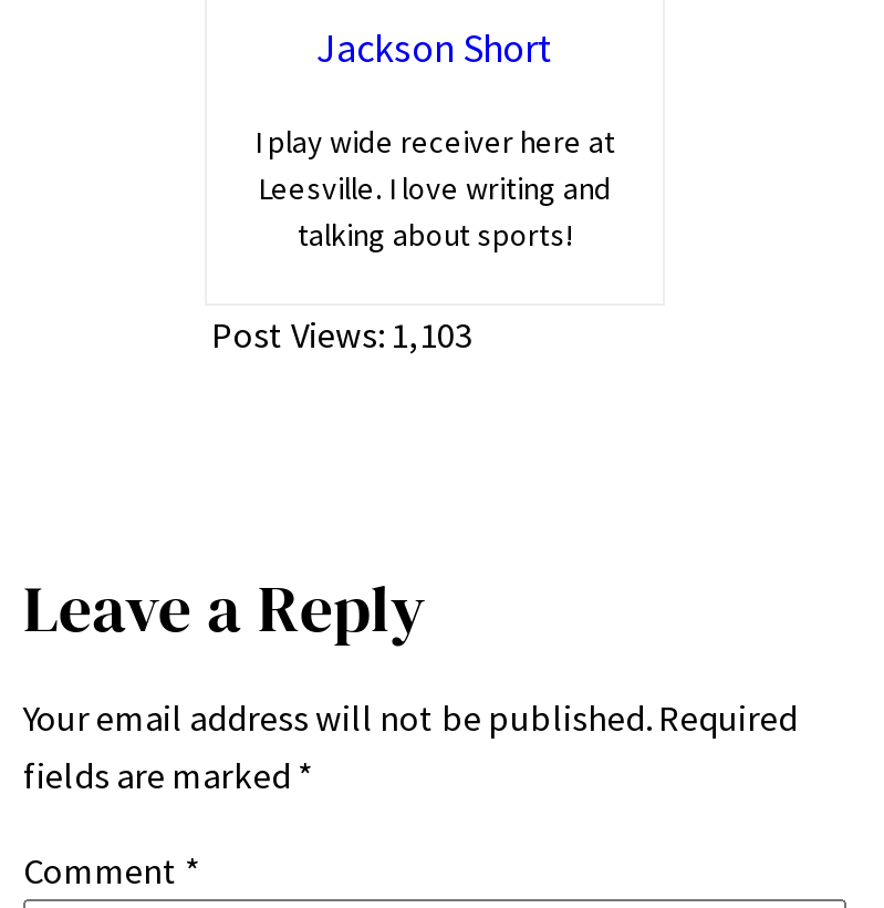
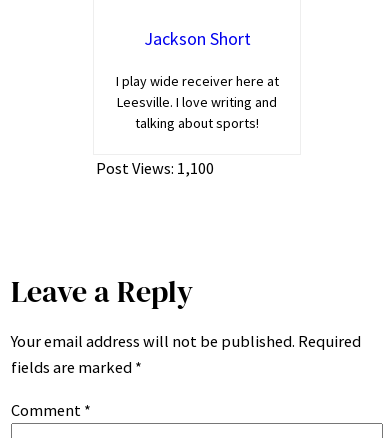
[211,313,472,358] Post Views: 1,103 -> [96,158,214,178] Post Views: 1,100

